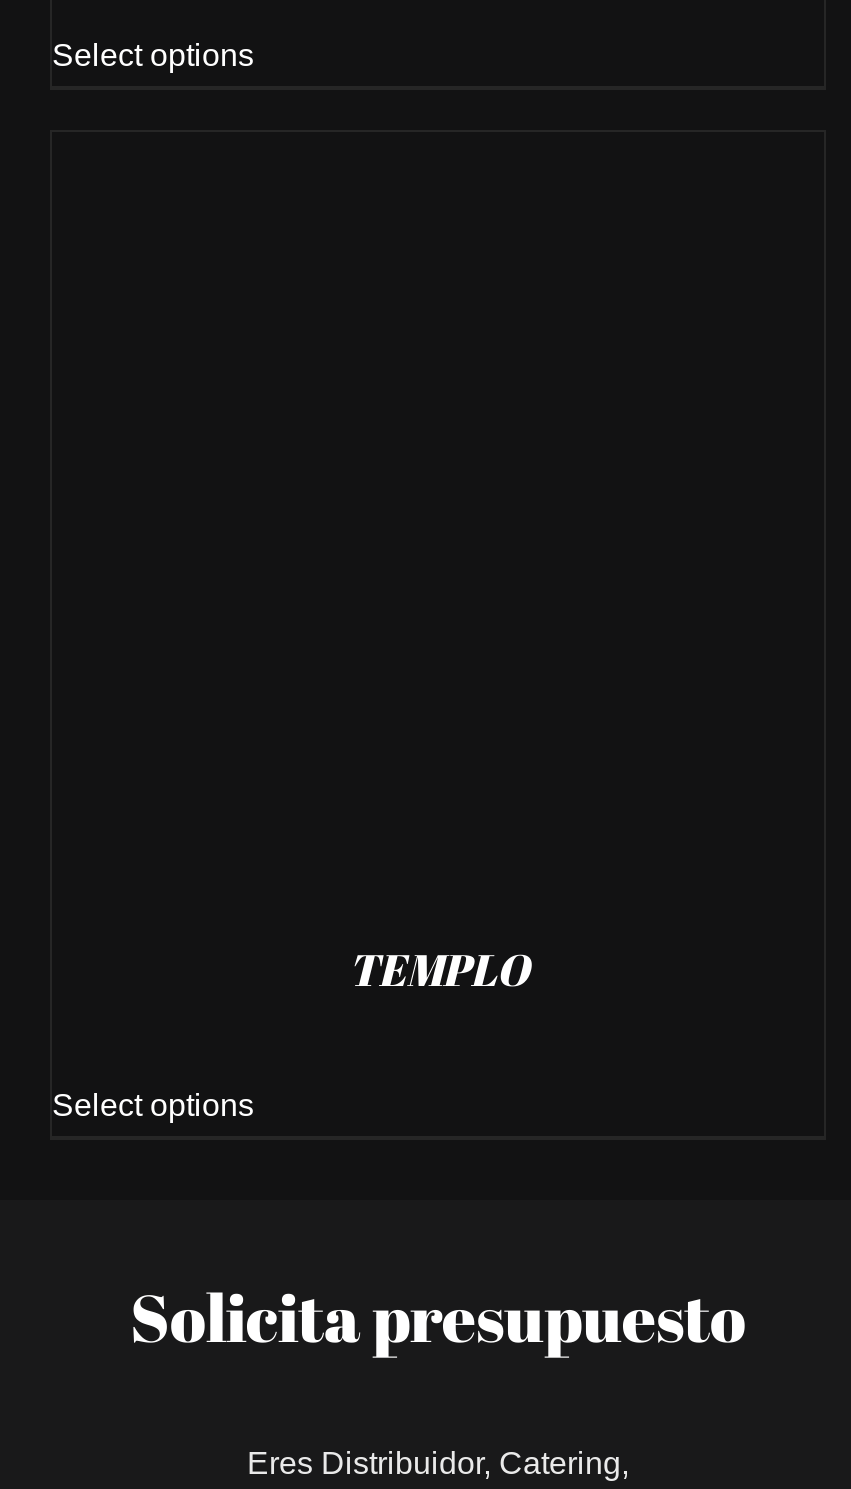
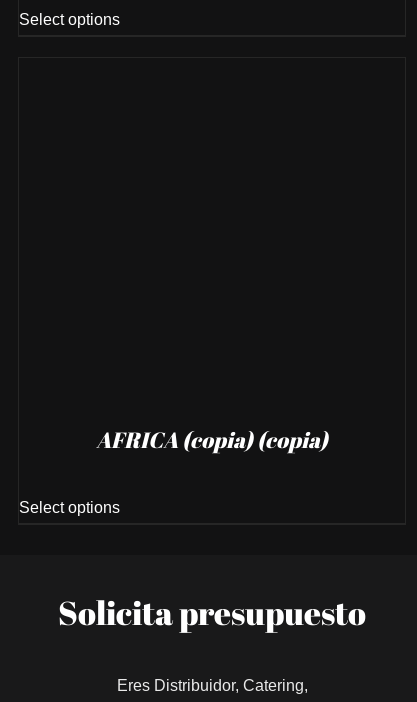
[348,940,528,998] TEMPLO -> [96,425,328,454] AFRICA (copia) (copia)

